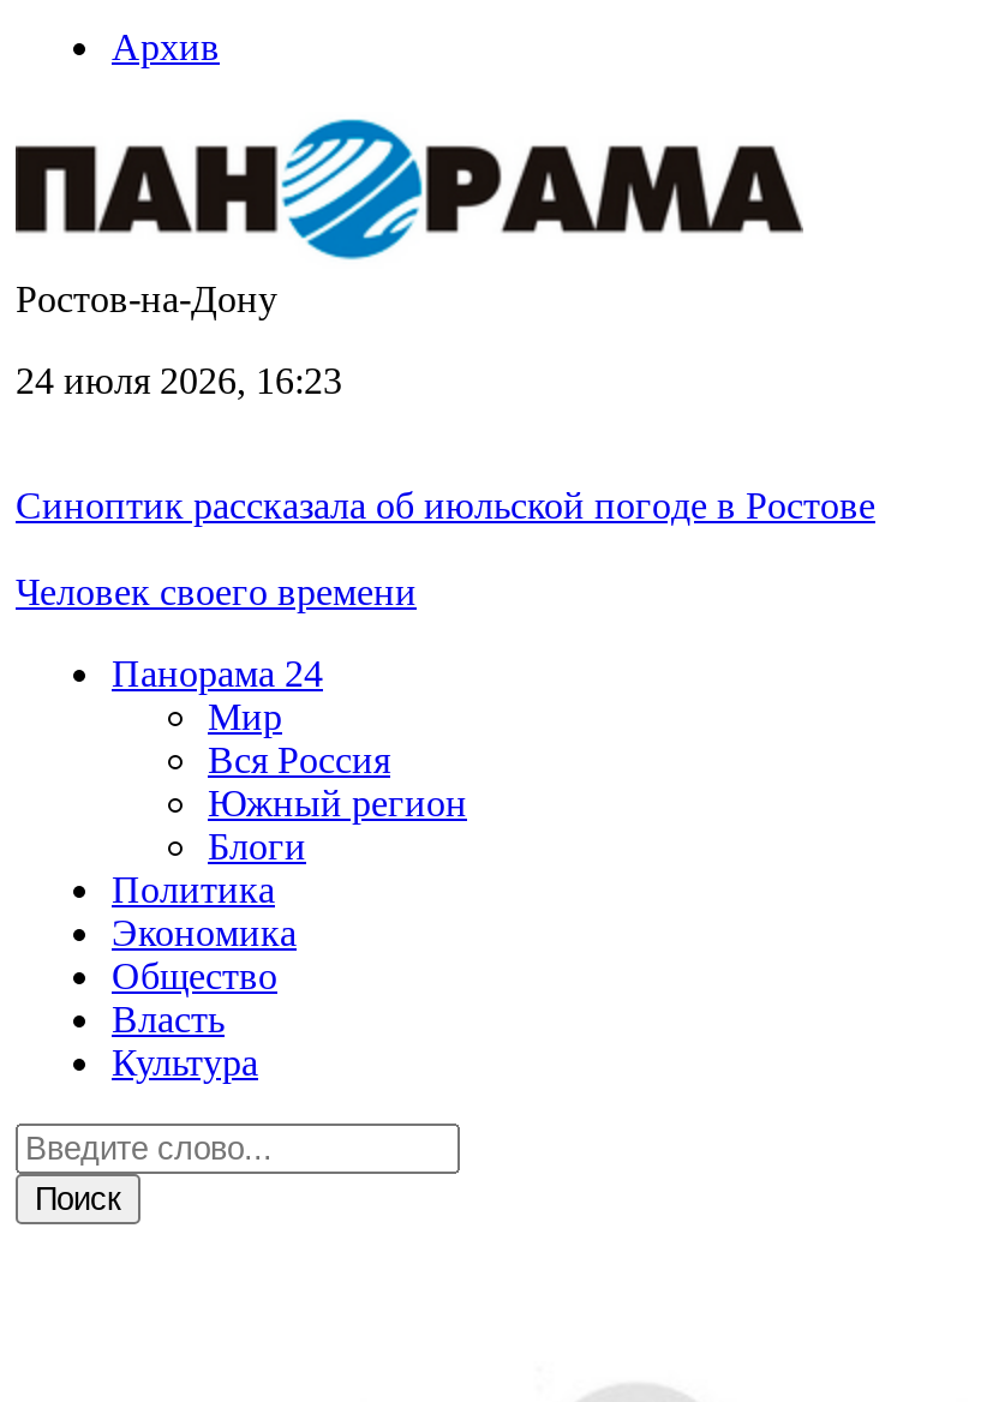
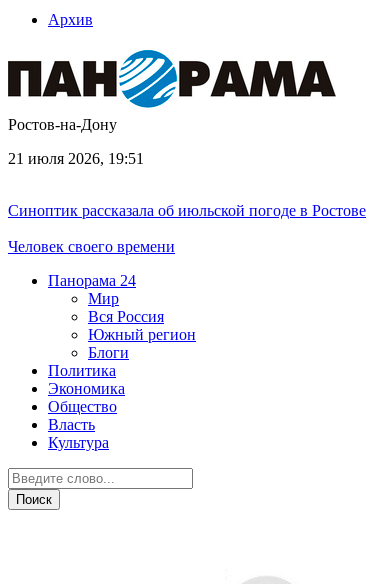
[16,361,342,402] 24 июля 2026, 16:23 -> [8,150,144,167] 21 июля 2026, 19:51

